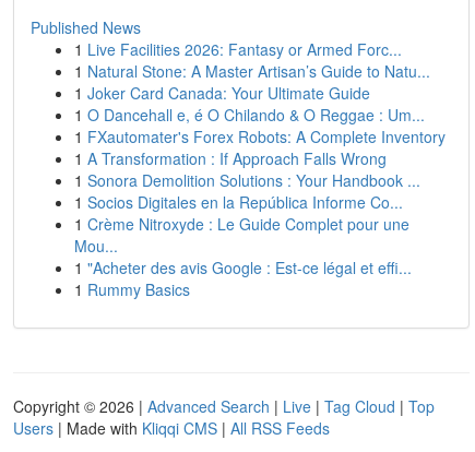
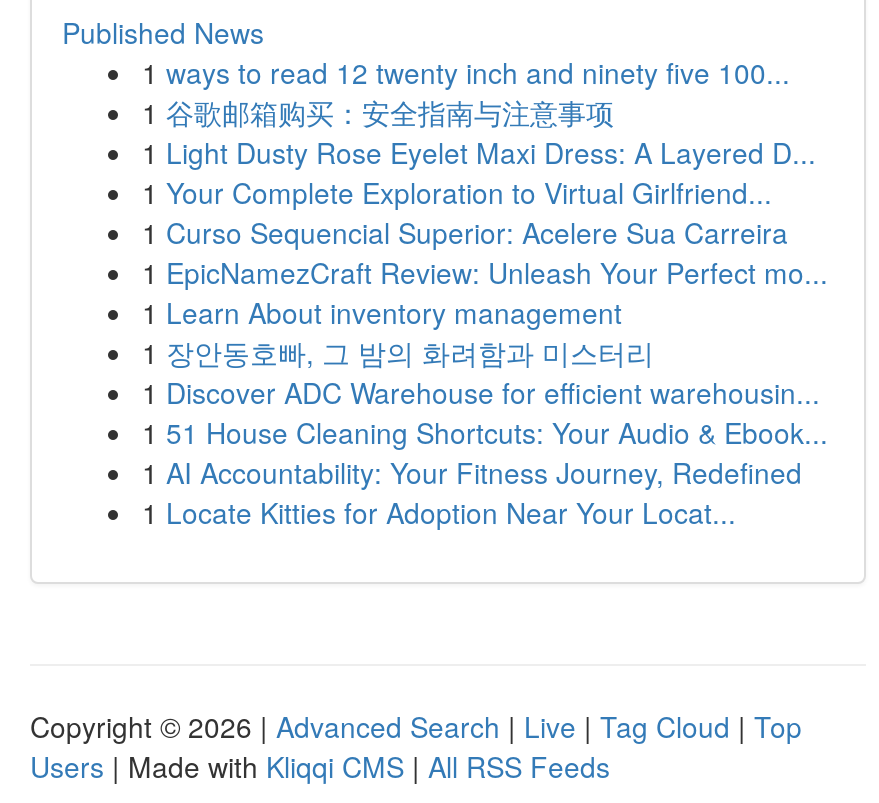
[74,38,446,300] 1 Live Facilities 2026: Fantasy or Armed Forc... | 1 Natural Stone: A Master Artisan’s Guide to Natu... | 1 Joker Card Canada: Your Ultimate Guide | 1 O Dancehall e, é O Chilando & O Reggae : Um... | 1 FXautomater's Forex Robots: A Complete Inventory | 1 A Transformation : If Approach Falls Wrong | 1 Sonora Demolition Solutions : Your Handbook ... | 1 Socios Digitales en la República Informe Co... | 1 Crème Nitroxyde : Le Guide Complet pour une | Mou... | 1 "Acheter des avis Google : Est-ce légal et effi... | 1 Rummy Basics -> [142,52,828,532] 1 ways to read 12 twenty inch and ninety five 100... | 1 谷歌邮箱购买：安全指南与注意事项 | 1 Light Dusty Rose Eyelet Maxi Dress: A Layered D... | 1 Your Complete Exploration to Virtual Girlfriend... | 1 Curso Sequencial Superior: Acelere Sua Carreira | 1 EpicNamezCraft Review: Unleash Your Perfect mo... | 1 Learn About inventory management | 1 장안동호빠, 그 밤의 화려함과 미스터리 | 1 Discover ADC Warehouse for efficient warehousin... | 1 51 House Cleaning Shortcuts: Your Audio & Ebook... | 1 AI Accountability: Your Fitness Journey, Redefined | 1 Locate Kitties for Adoption Near Your Locat...

